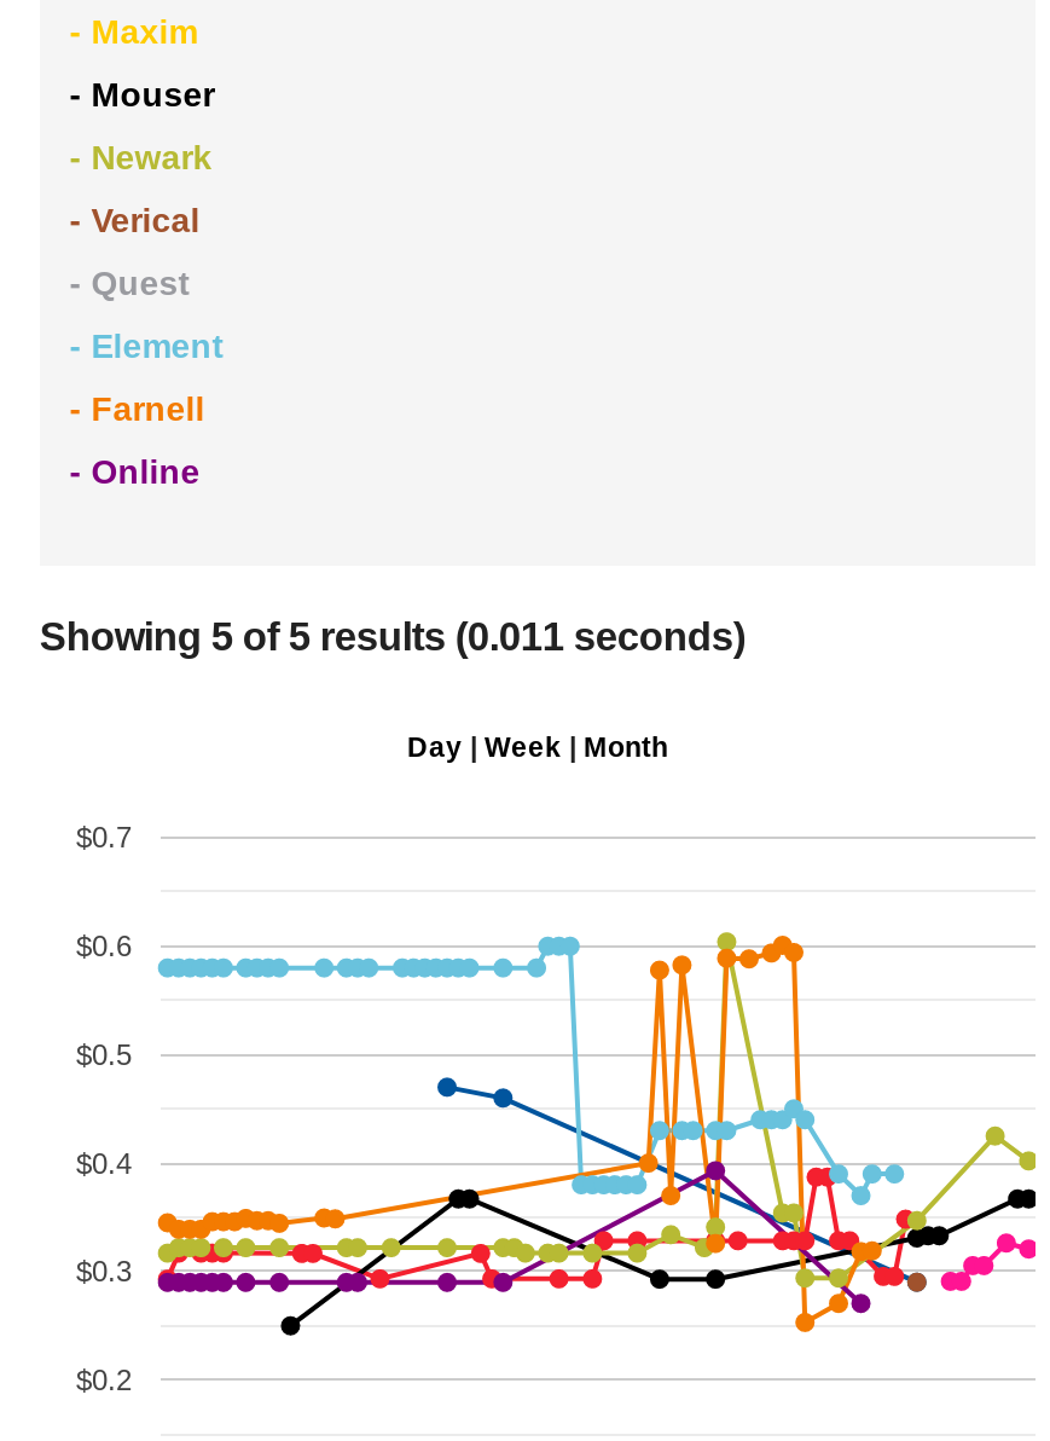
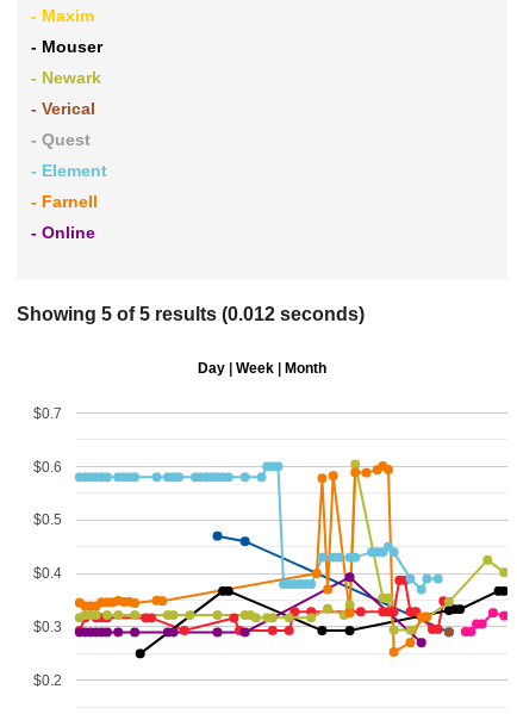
[40,615,745,658] Showing 5 of 5 results (0.011 seconds) -> [17,303,364,325] Showing 5 of 5 results (0.012 seconds)

